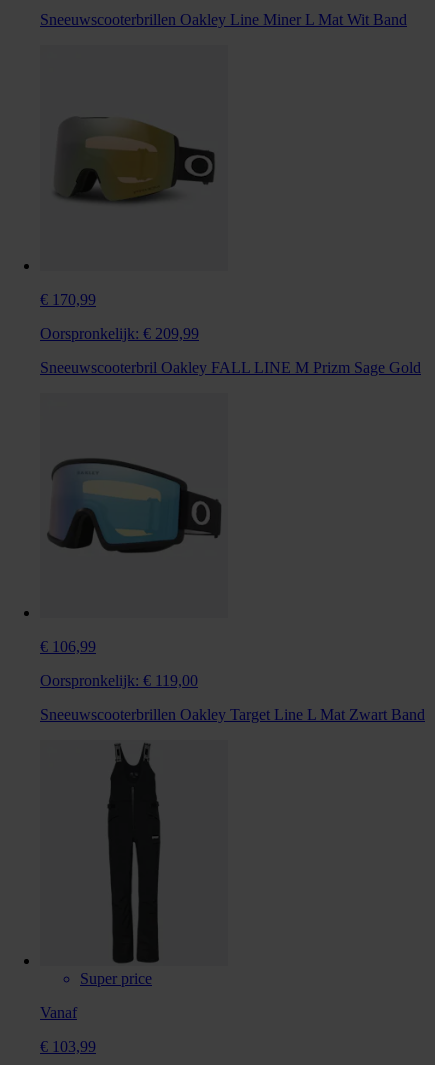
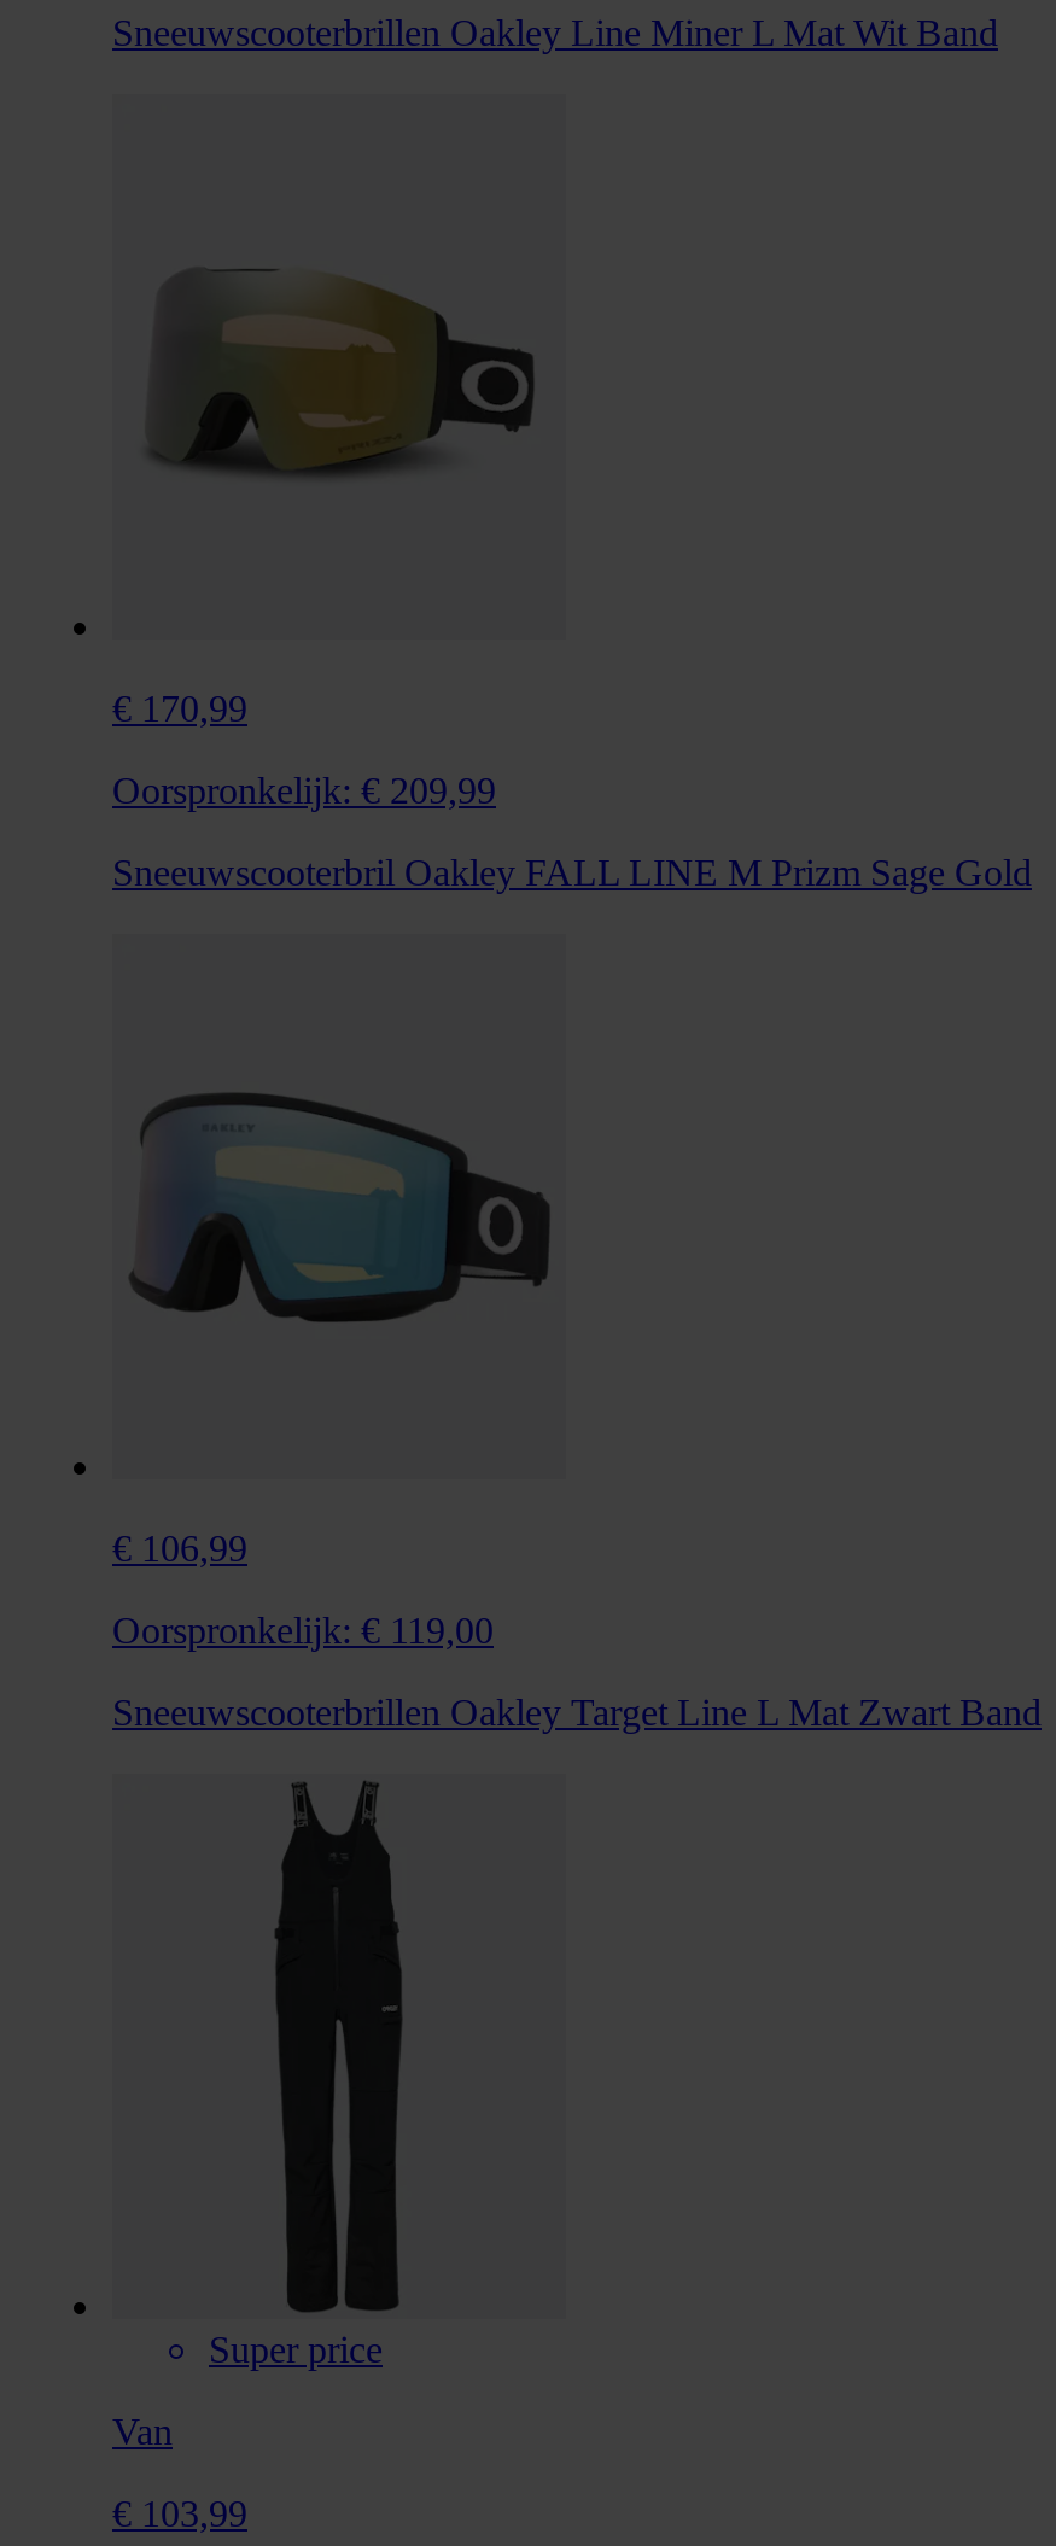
[40,1004,77,1021] Vanaf -> [112,2409,173,2450] Van

